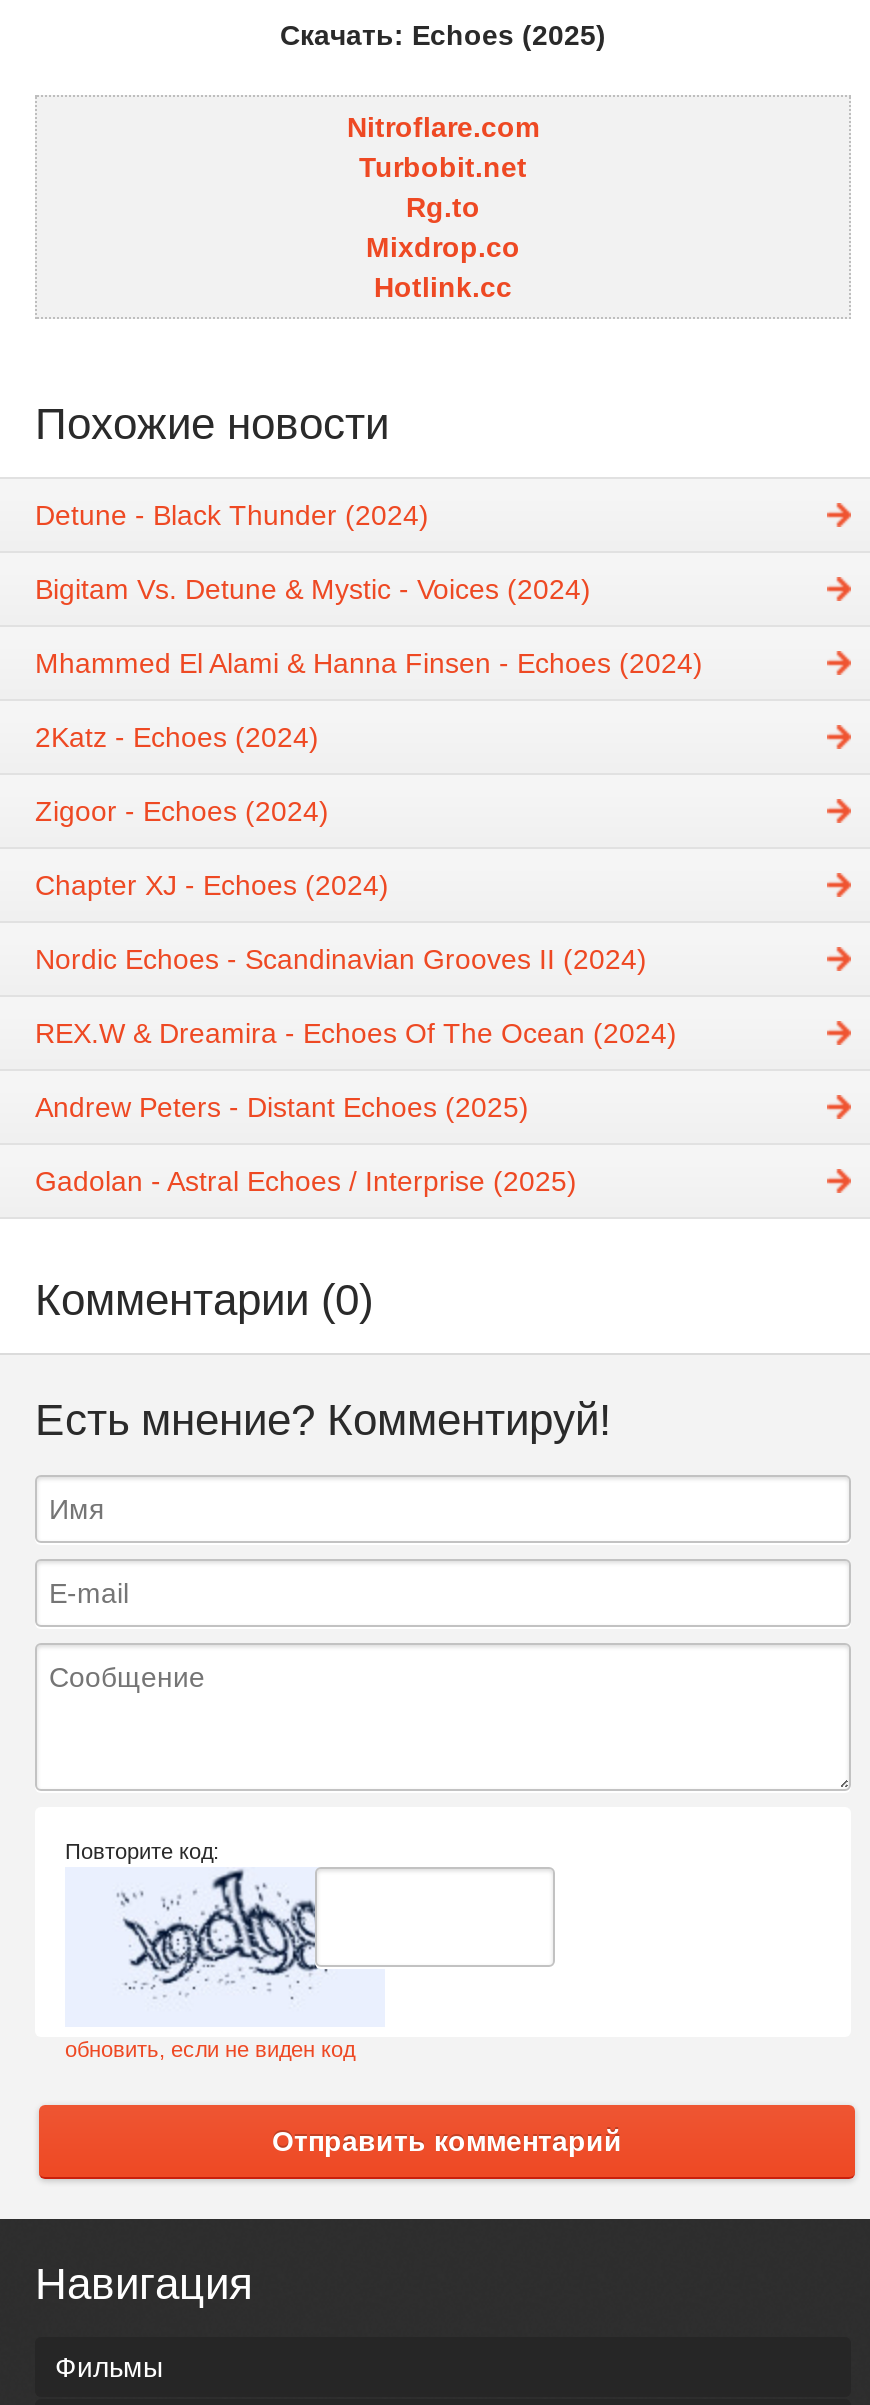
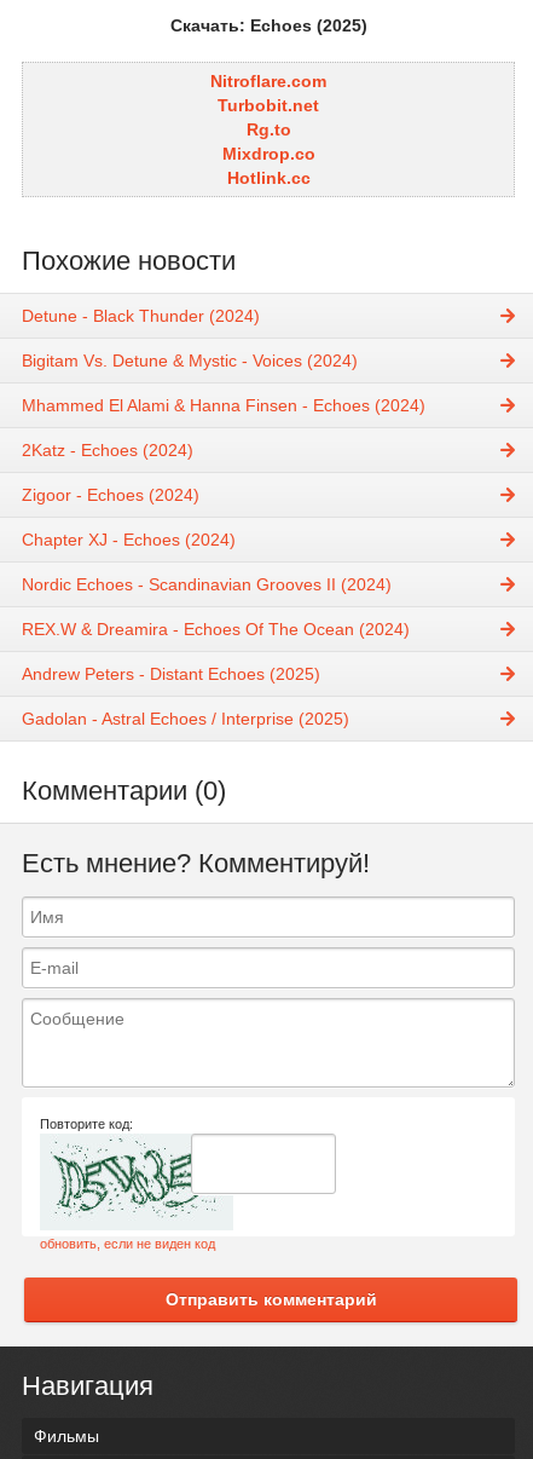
[87,1869,323,2003] [image] -> [51,1136,216,1218] [image]

